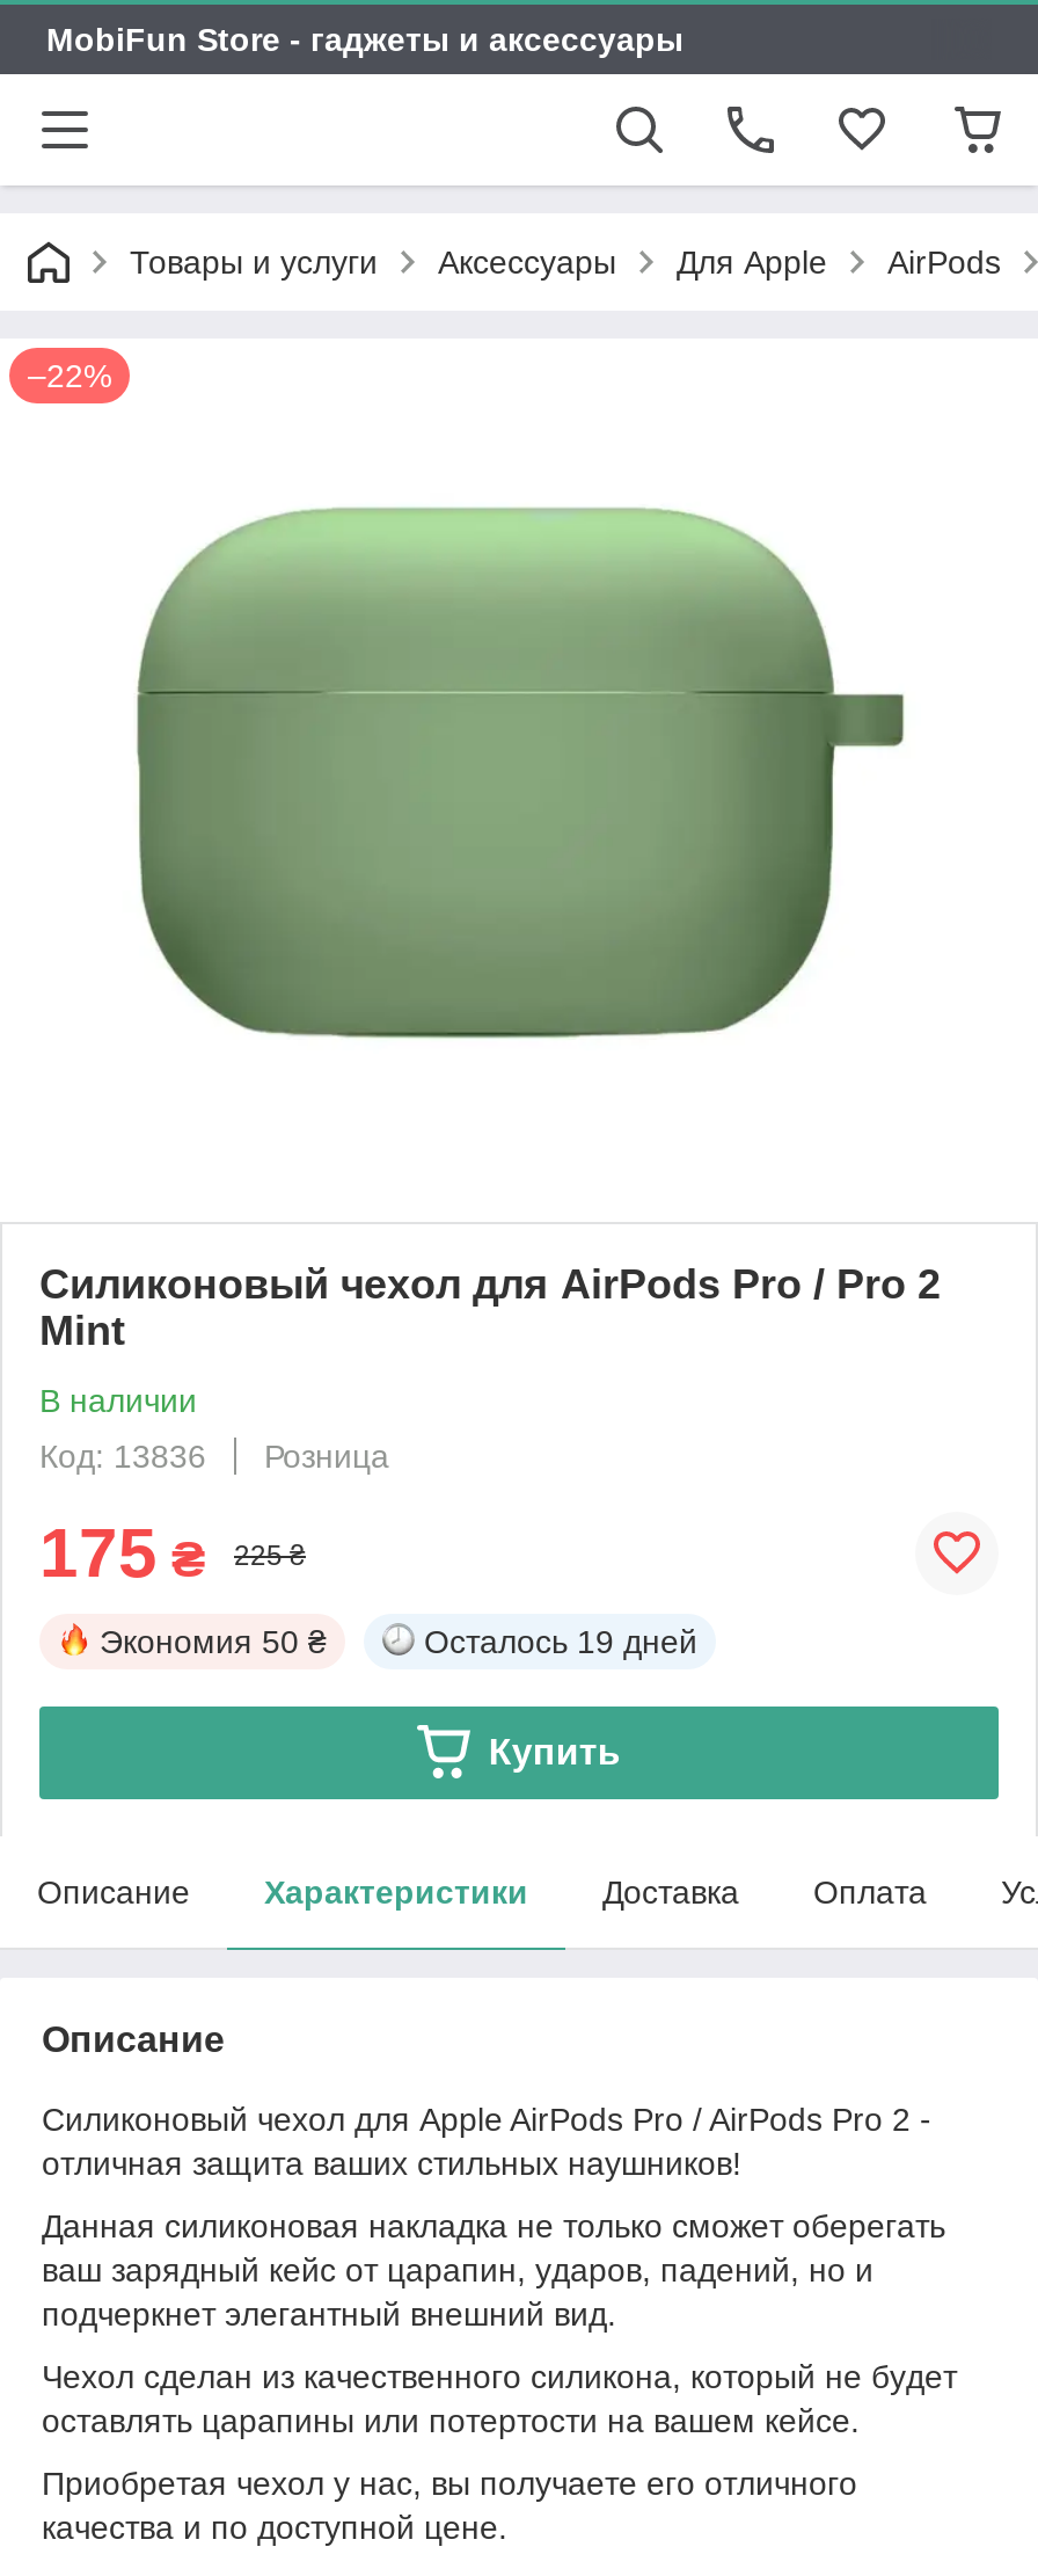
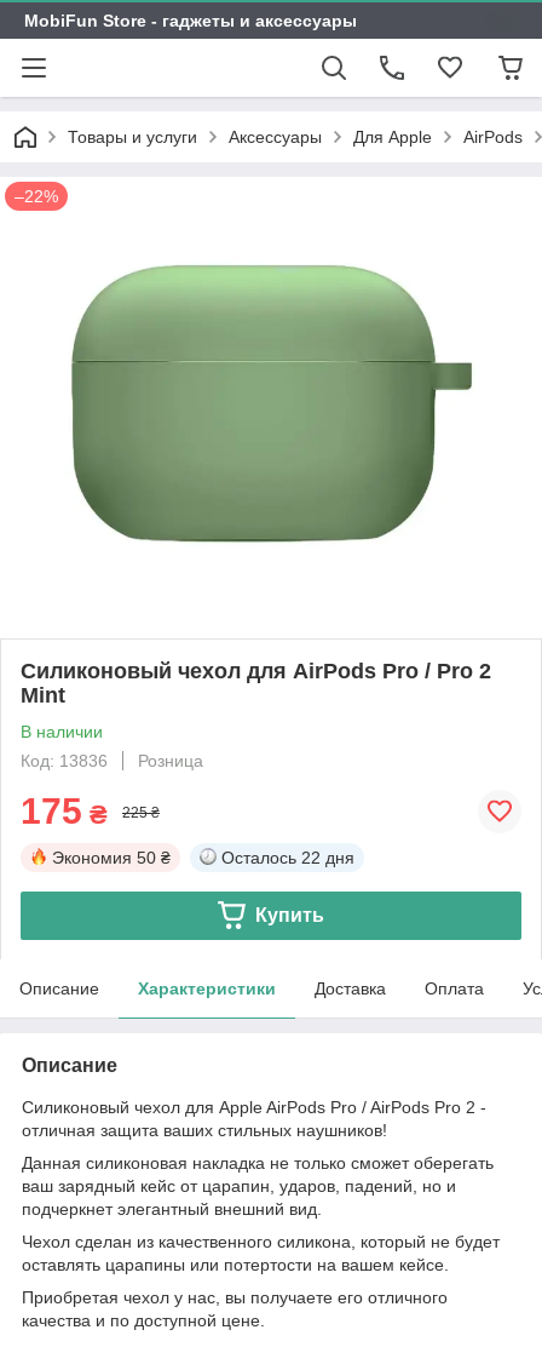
[424,1623,697,1660] Осталось 19 дней -> [221,848,354,867] Осталось 22 дня

